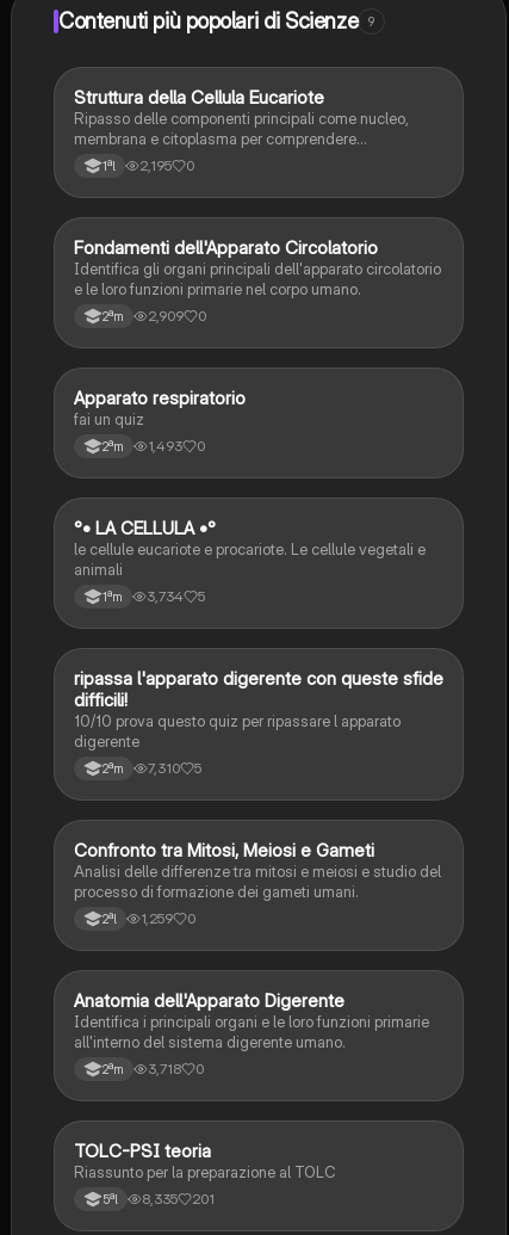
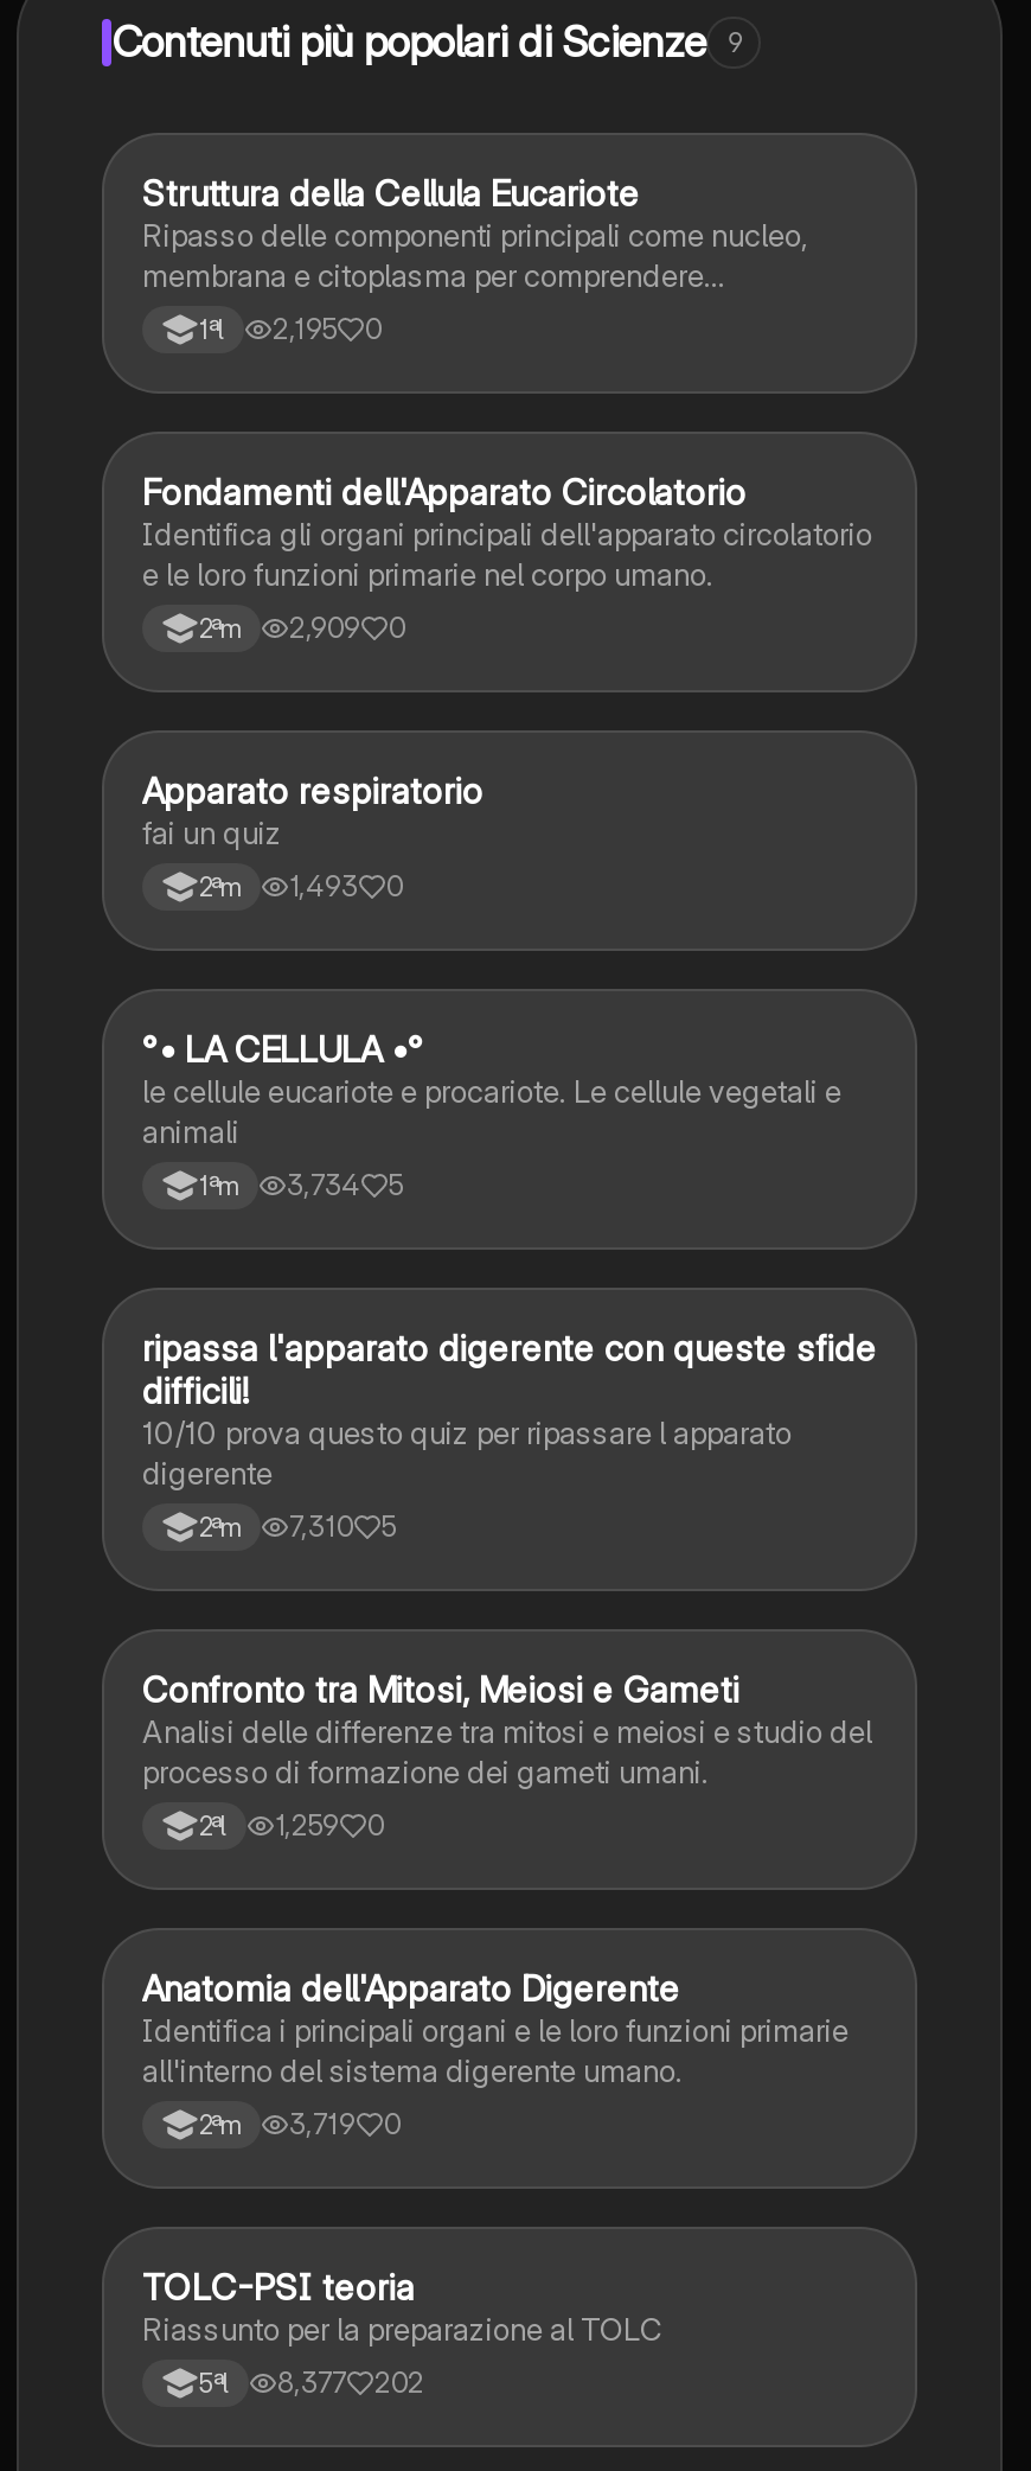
[103,1060,204,1077] 2ªm 3,718 0 -> [199,2106,401,2141] 2ªm 3,719 0
[142,1190,178,1208] 8,335 -> [277,2364,346,2400] 8,377
[192,1190,215,1208] 201 -> [374,2364,424,2400] 202

